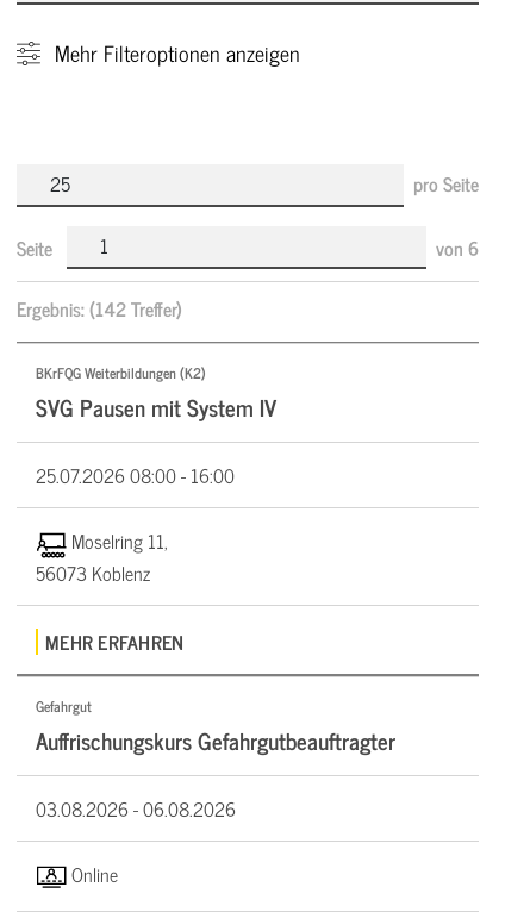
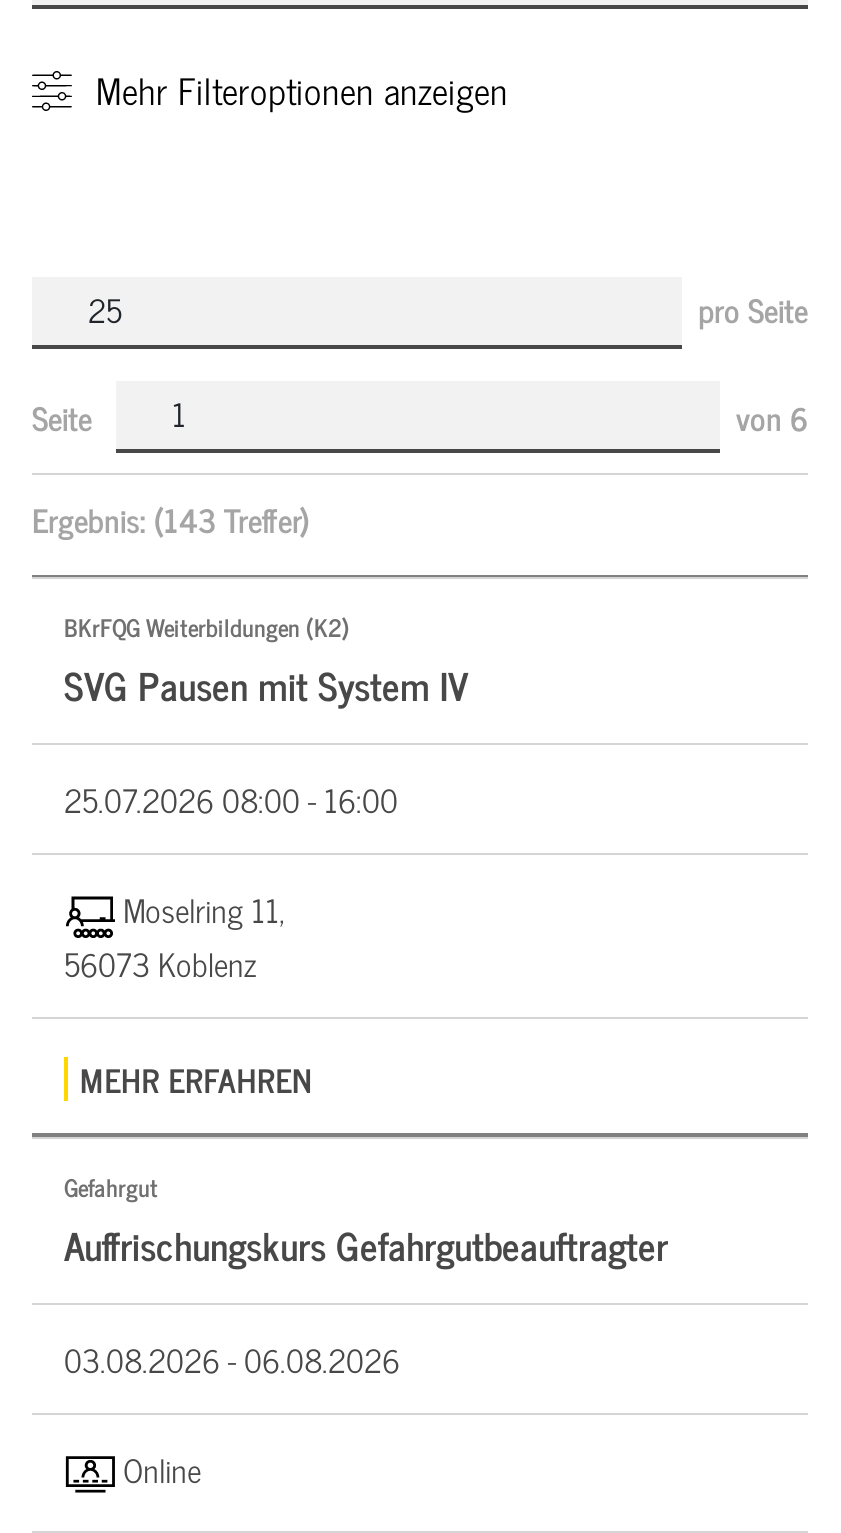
[17,293,182,324] Ergebnis: (142 Treffer) -> [32,493,310,545] Ergebnis: (143 Treffer)

